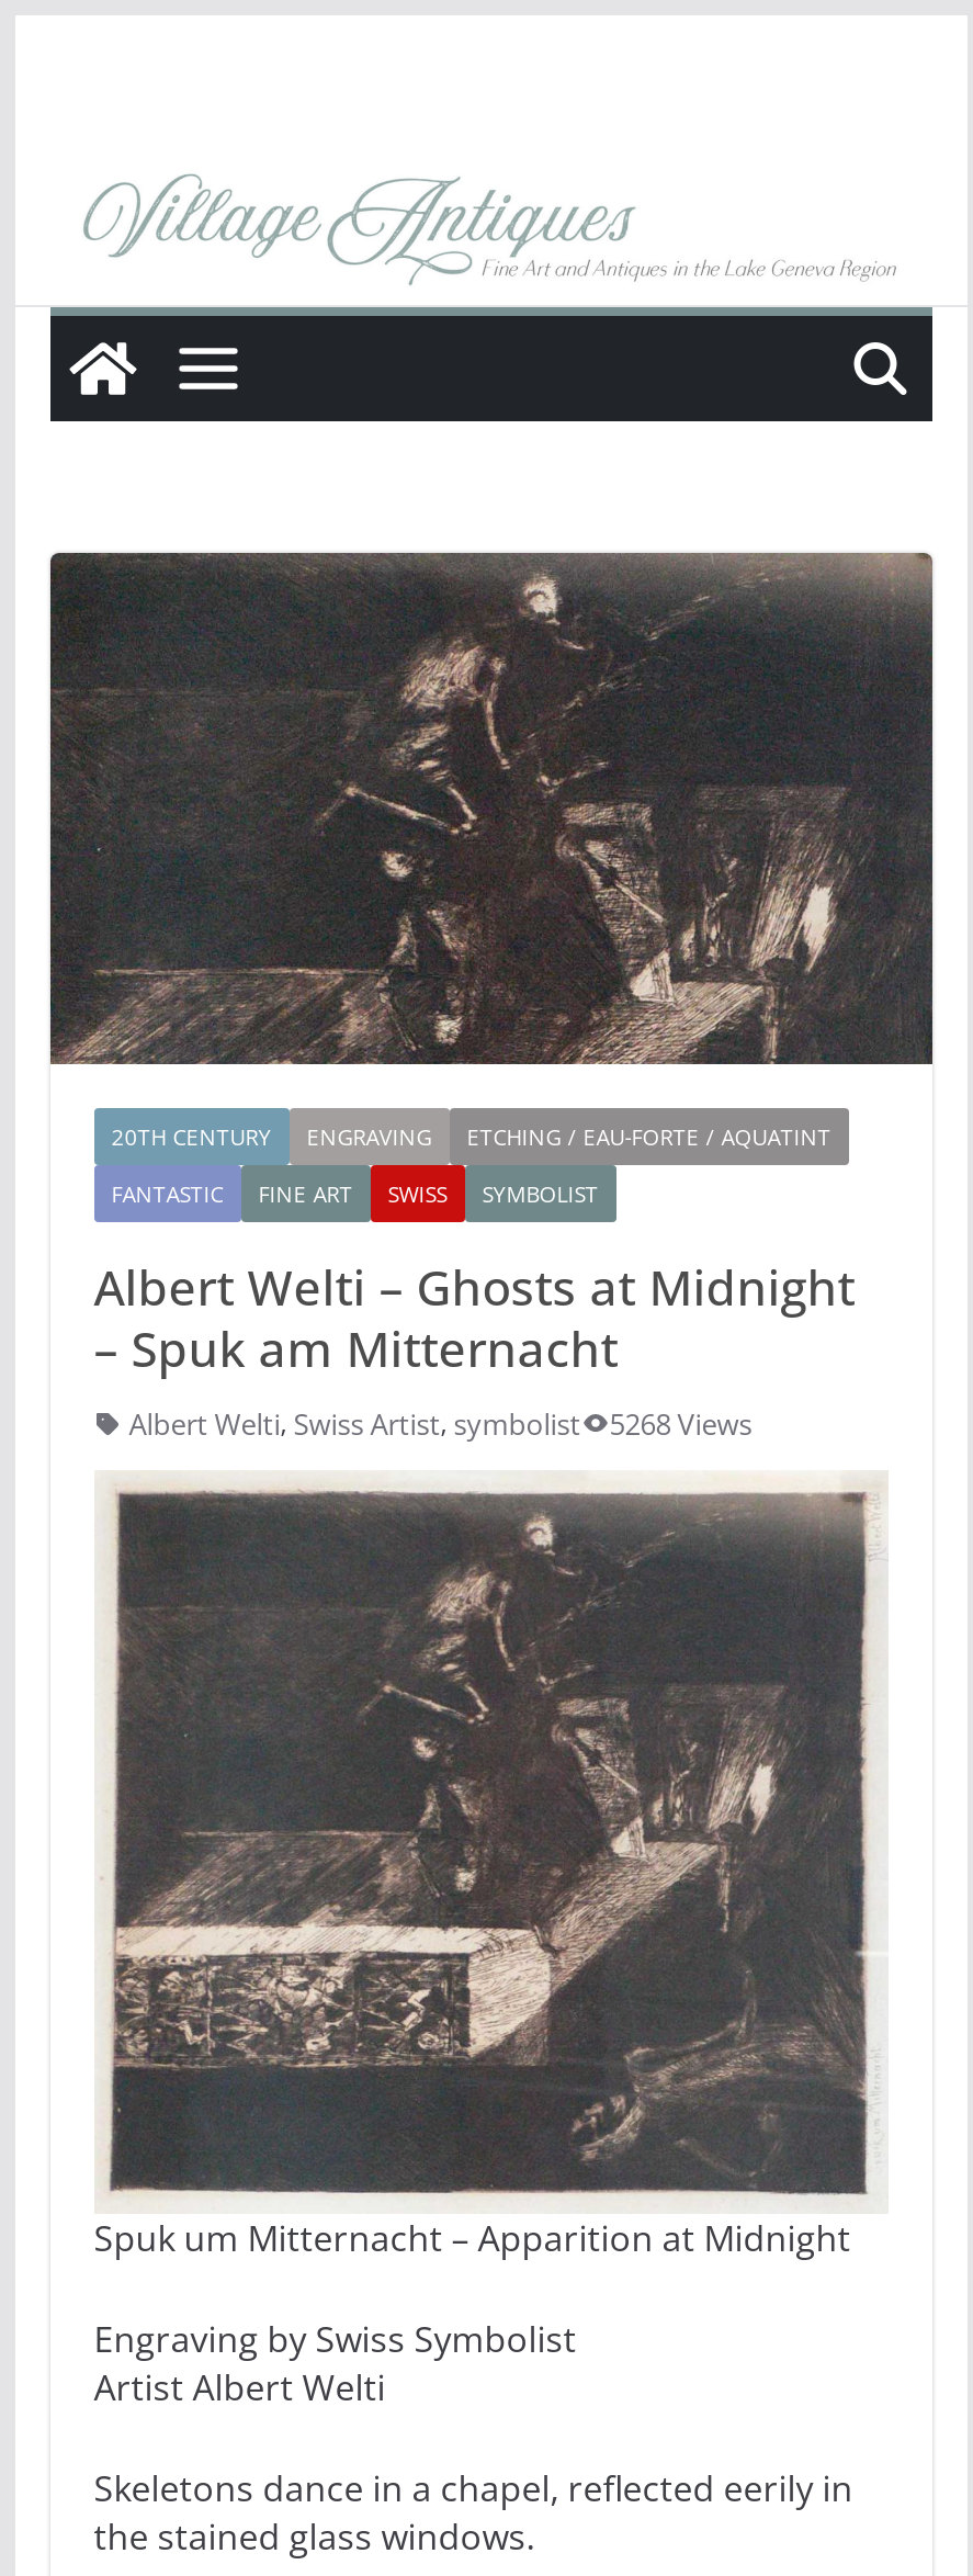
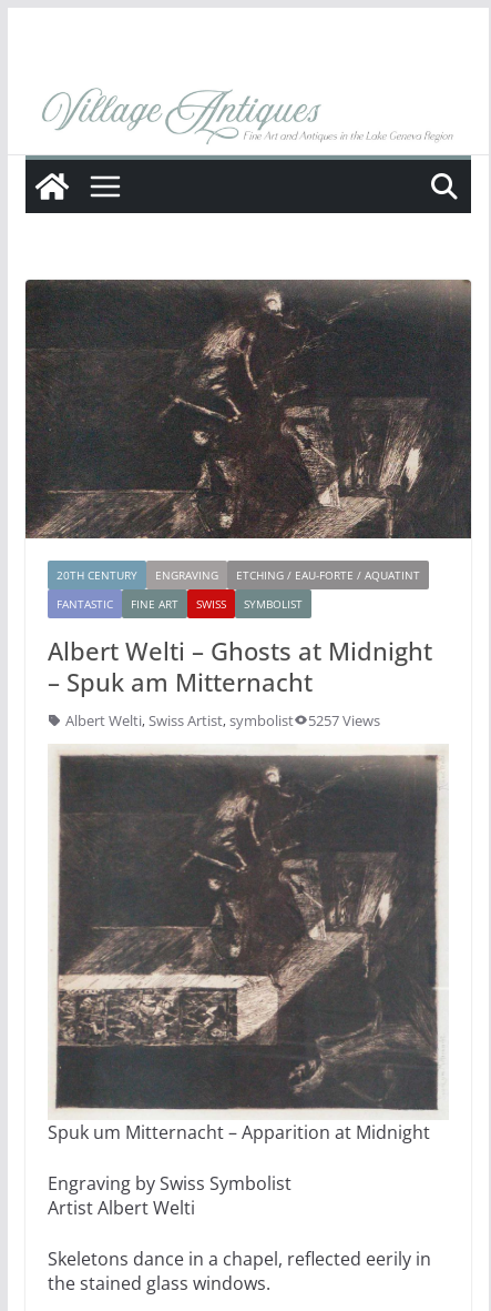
[129,1404,752,1444] Albert Welti, Swiss Artist, symbolist 5268 Views -> [65,710,380,730] Albert Welti, Swiss Artist, symbolist 5257 Views

